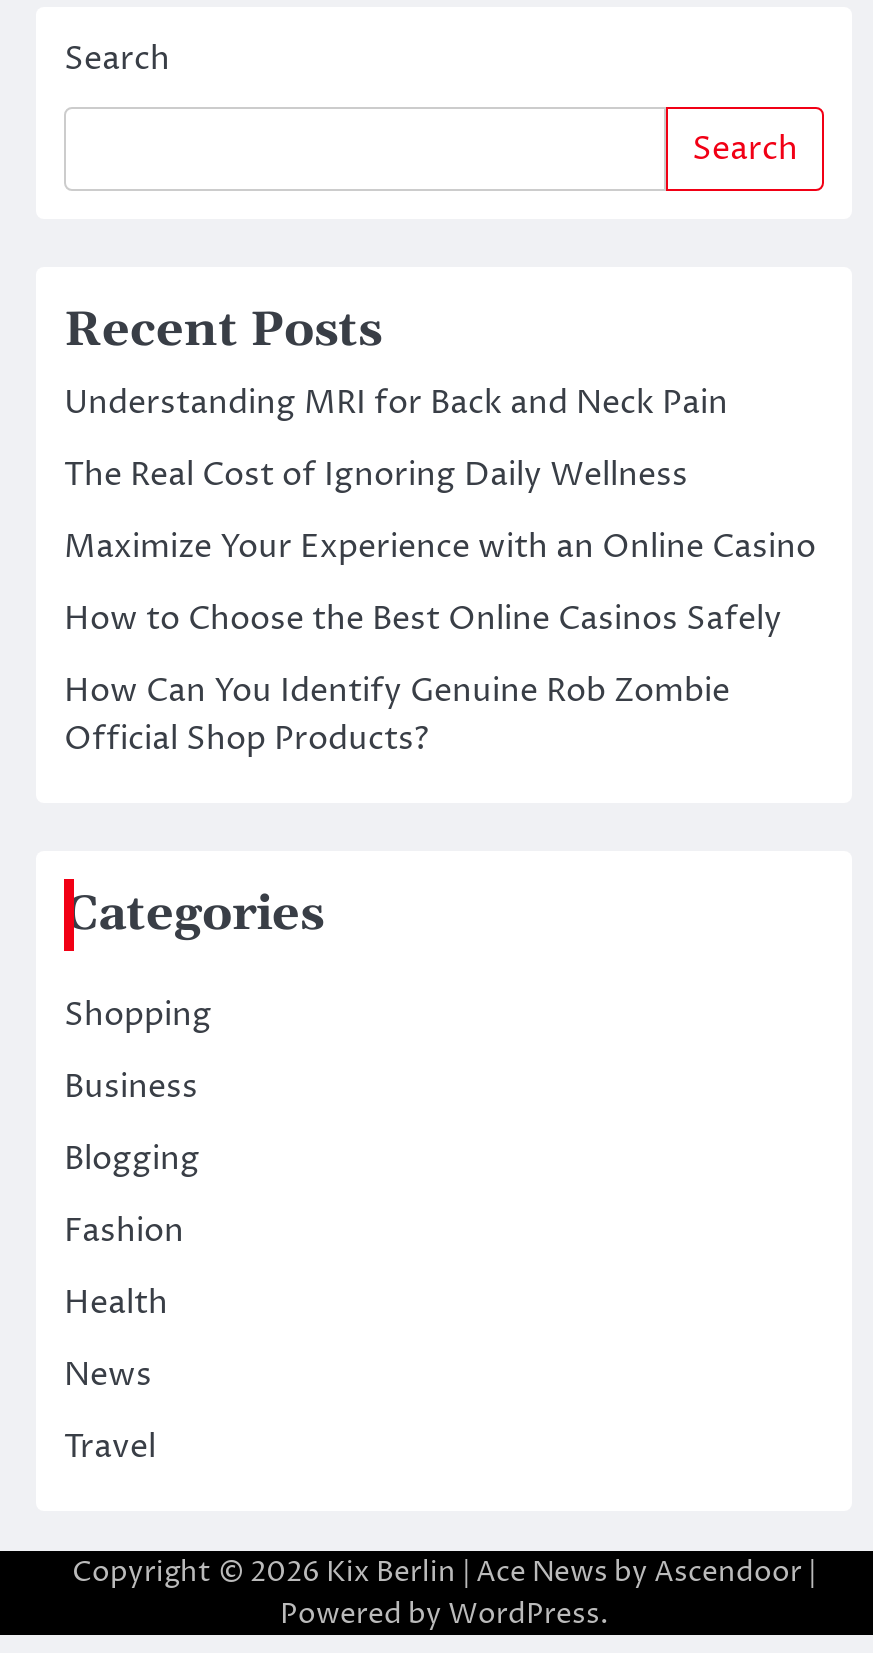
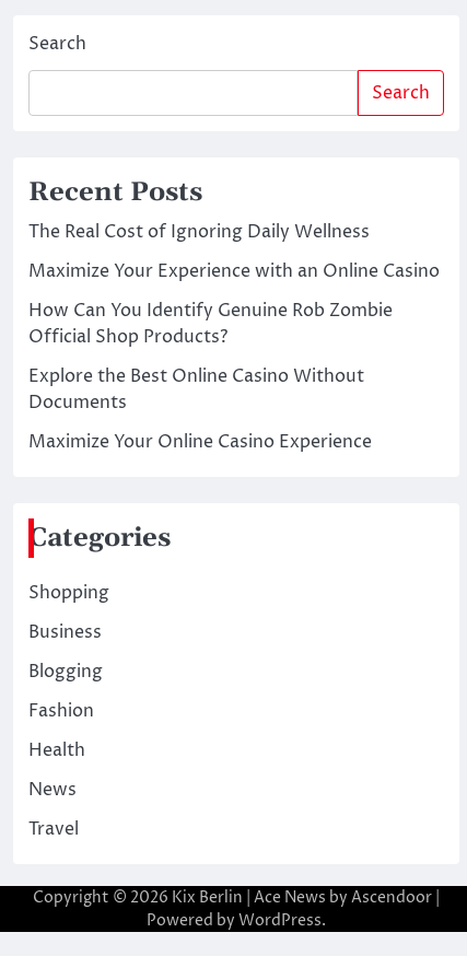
[64,381,728,425] Understanding MRI for Back and Neck Pain -> none
moved [64,453,816,569] -> [28,220,440,284]: The Real Cost of Ignoring Daily Wellness | Maximize Your Experience with an Online Casino
[64,597,782,641] How to Choose the Best Online Casinos Safely -> none
moved [64,669,730,761] -> [28,299,393,349]: How Can You Identify Genuine Rob Zombie | Official Shop Products?
none -> [28,364,372,454] Explore the Best Online Casino Without | Documents | Maximize Your Online Casino Experience

